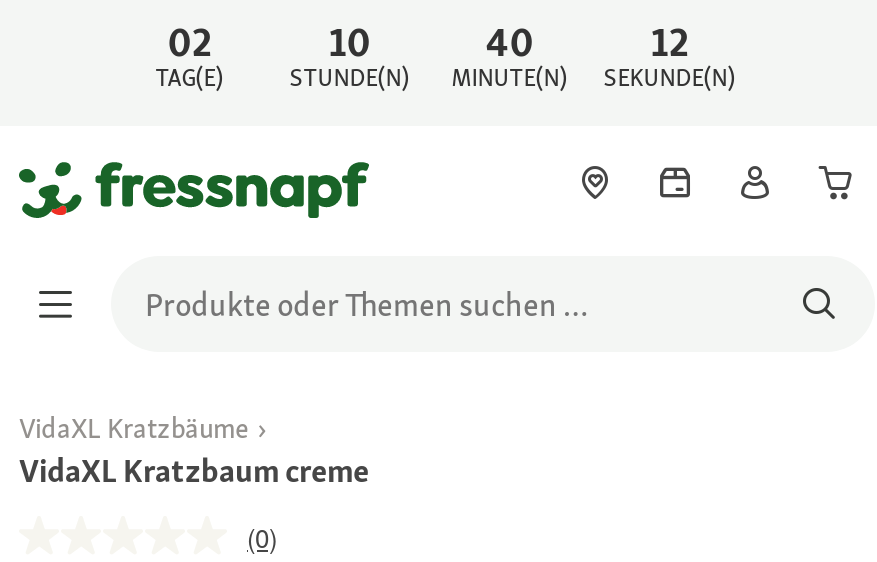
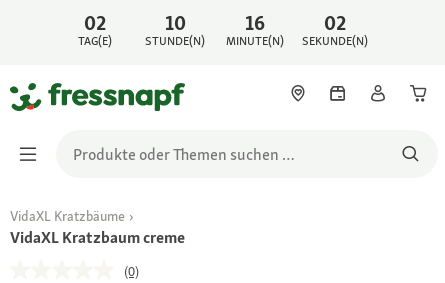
[486,16,534,68] 40 -> [245,10,265,36] 16
[651,16,689,68] 12 -> [324,10,346,36] 02

